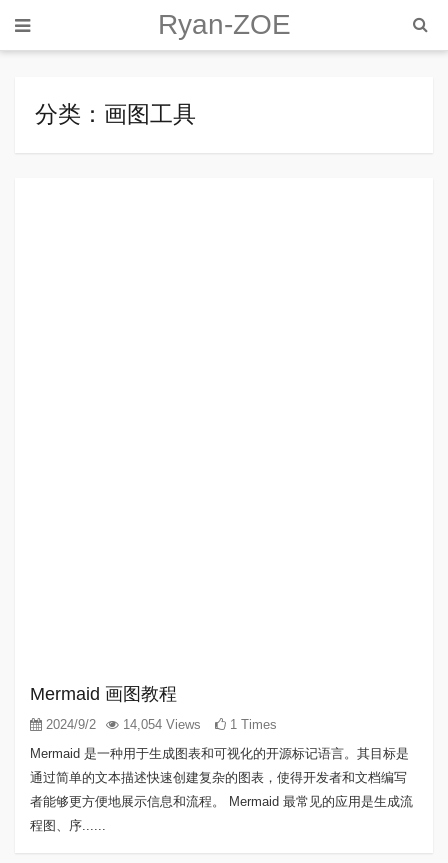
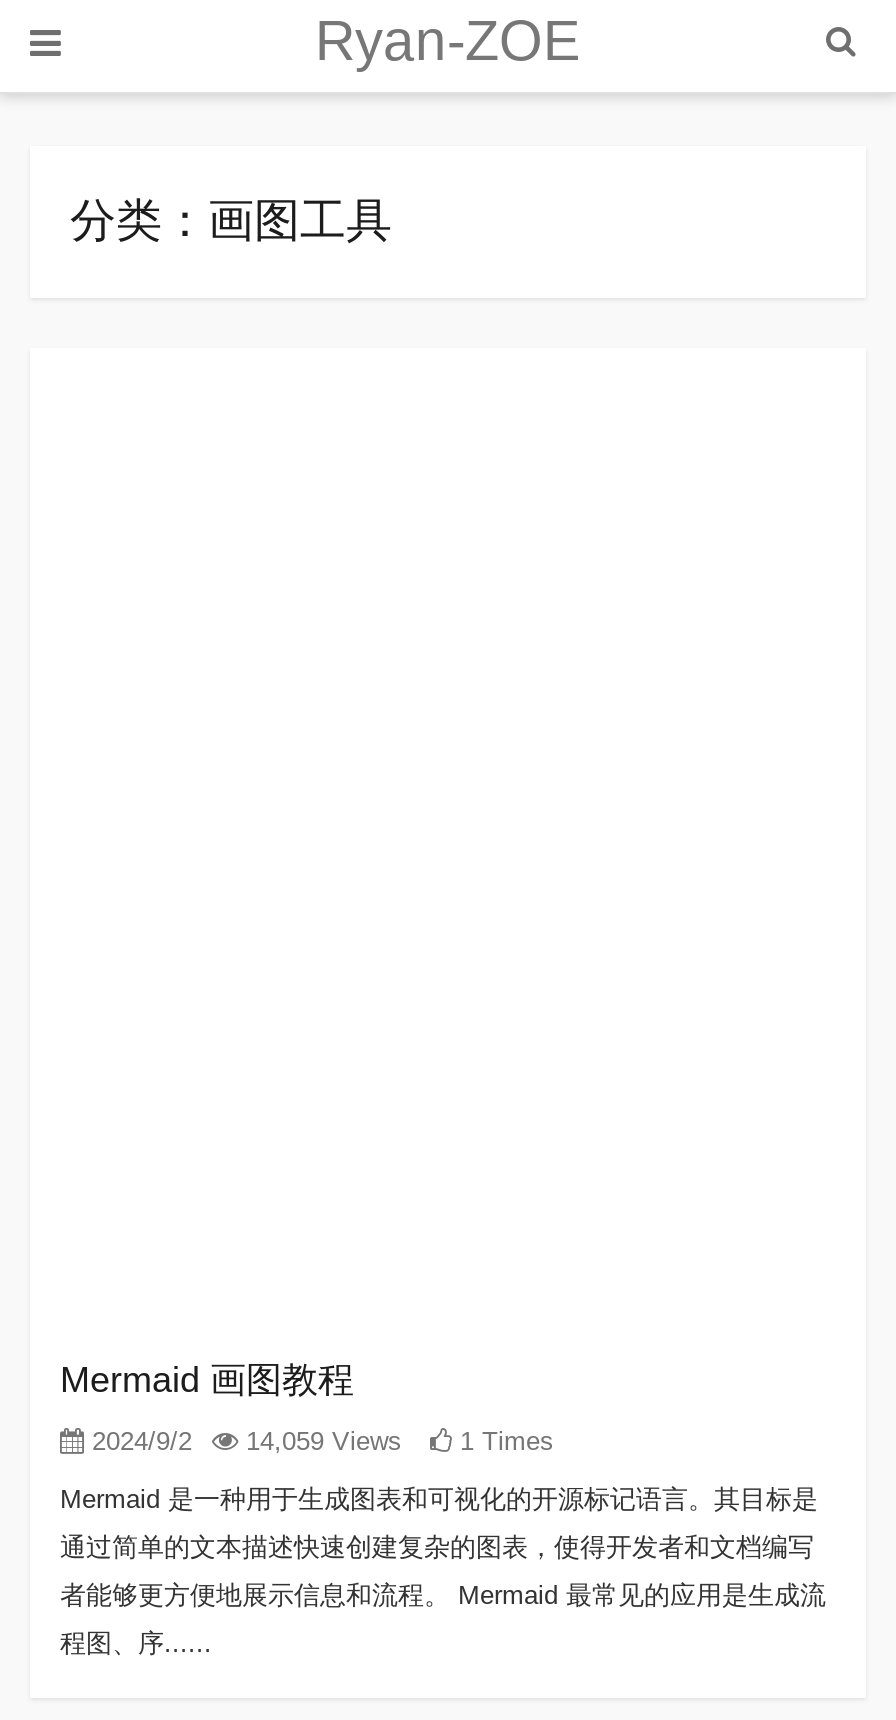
[42,717,277,732] 2024/9/2 14,054 Views 1 Times -> [84,1426,554,1456] 2024/9/2 14,059 Views 1 Times

